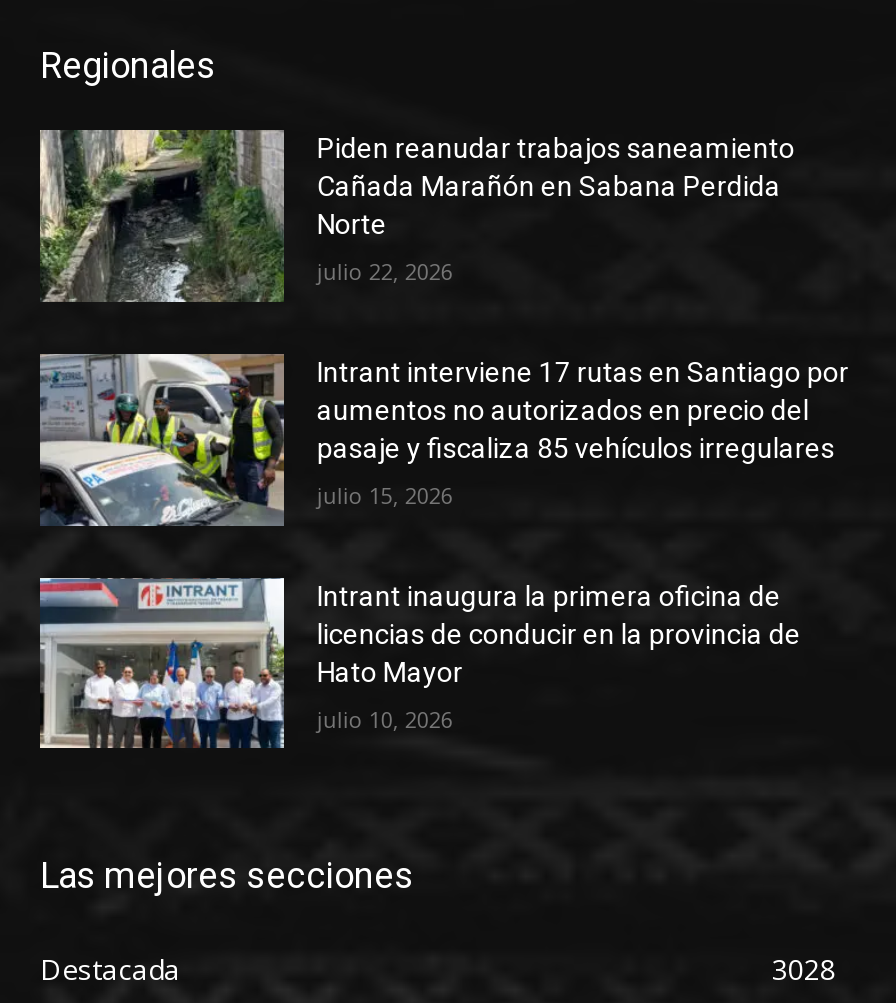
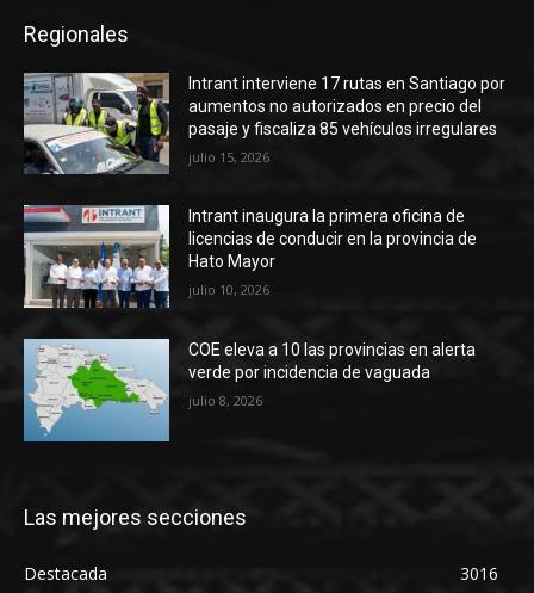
[38,127,795,303] [image] | Piden reanudar trabajos saneamiento | Cañada Marañón en Sabana Perdida | Norte | julio 22, 2026 -> none
moved [22,347,849,753] -> [13,68,506,310]: [image] | Intrant interviene 17 rutas en Santiago por | aumentos no autorizados en precio del | ... | Hato Mayor | julio 10, 2026
none -> [23,338,476,443] [image] | COE eleva a 10 las provincias en alerta | verde por incidencia de vaguada | julio 8, 2026
[772,951,836,989] 3028 -> [460,562,498,584] 3016

